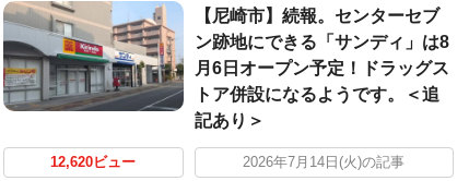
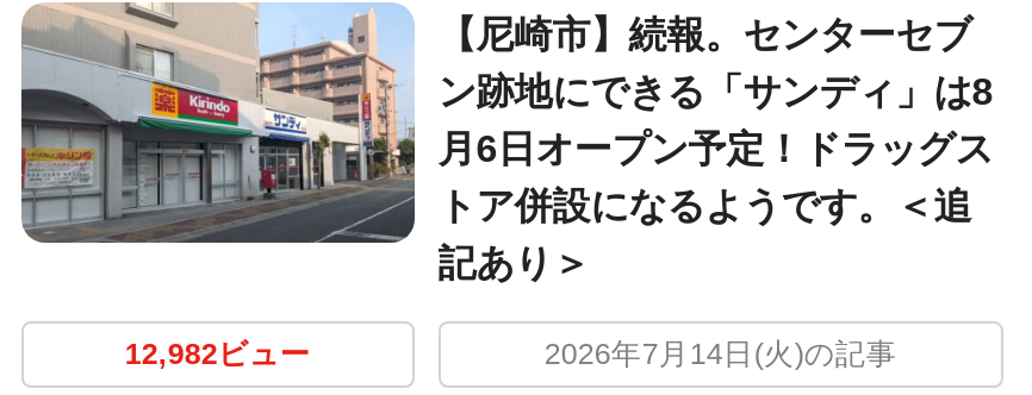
[51,154,136,170] 12,620ビュー -> [125,337,311,370] 12,982ビュー

